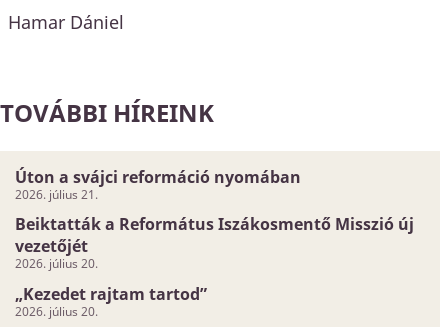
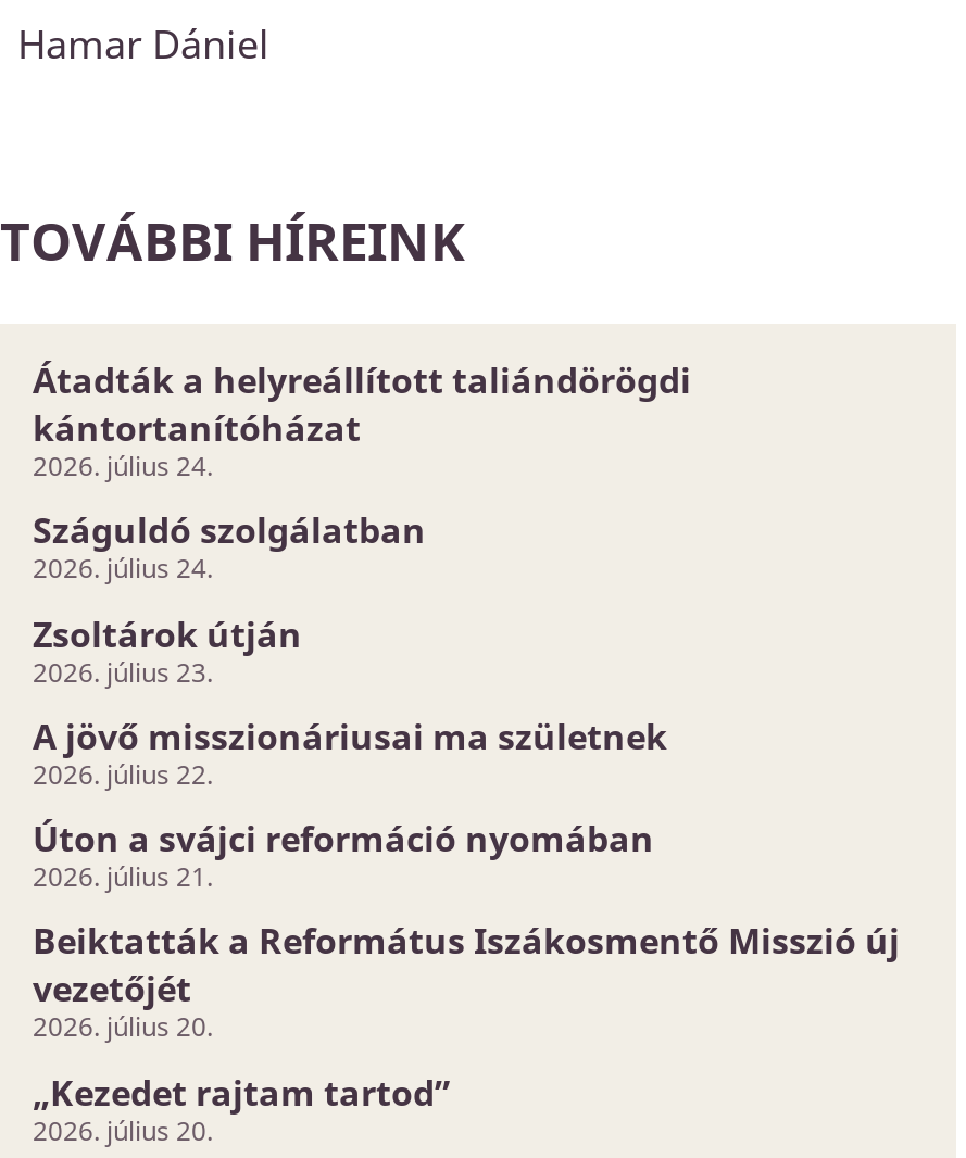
none -> [33,356,691,793] Átadták a helyreállított taliándörögdi | kántortanítóházat | 2026. július 24. | Száguldó szolgálatban | 2026. július 24. | Zsoltárok útján | 2026. július 23. | A jövő misszionáriusai ma születnek | 2026. július 22.

